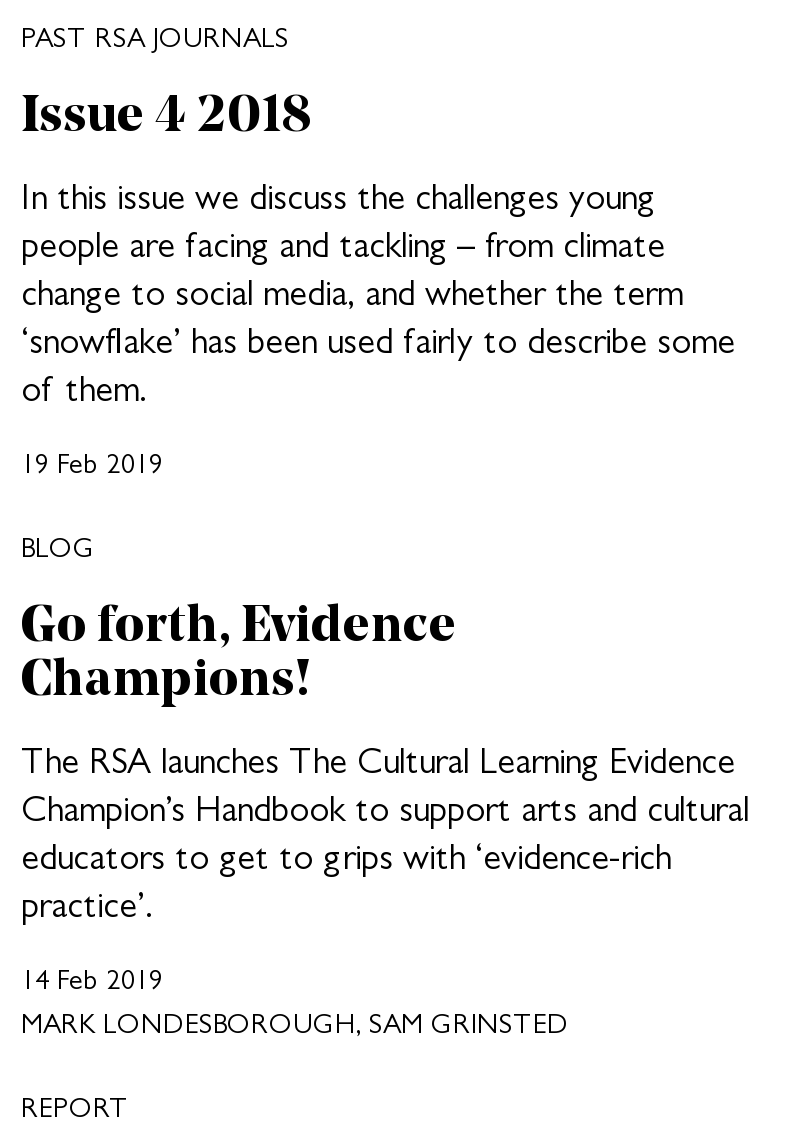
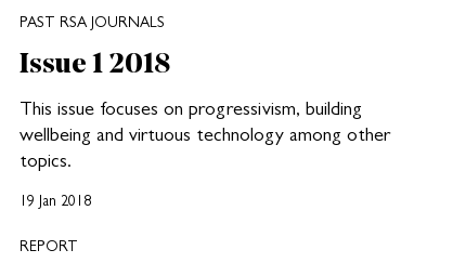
[21,80,749,1038] Issue 4 2018 | In this issue we discuss the challenges young | people are facing and tackling – from climate | change to social media, and whether the term | ‘snowflake’ has been used fairly to describe some | of them. | 19 Feb 2019 | BLOG | Go forth, Evidence | Champions! | The RSA launches The Cultural Learning Evidence | Champion’s Handbook to support arts and cultural | educators to get to grips with ‘evidence-rich | practice’. | 14 Feb 2019 | MARK LONDESBOROUGH, SAM GRINSTED -> [20,45,390,208] Issue 1 2018 | This issue focuses on progressivism, building | wellbeing and virtuous technology among other | topics. | 19 Jan 2018

